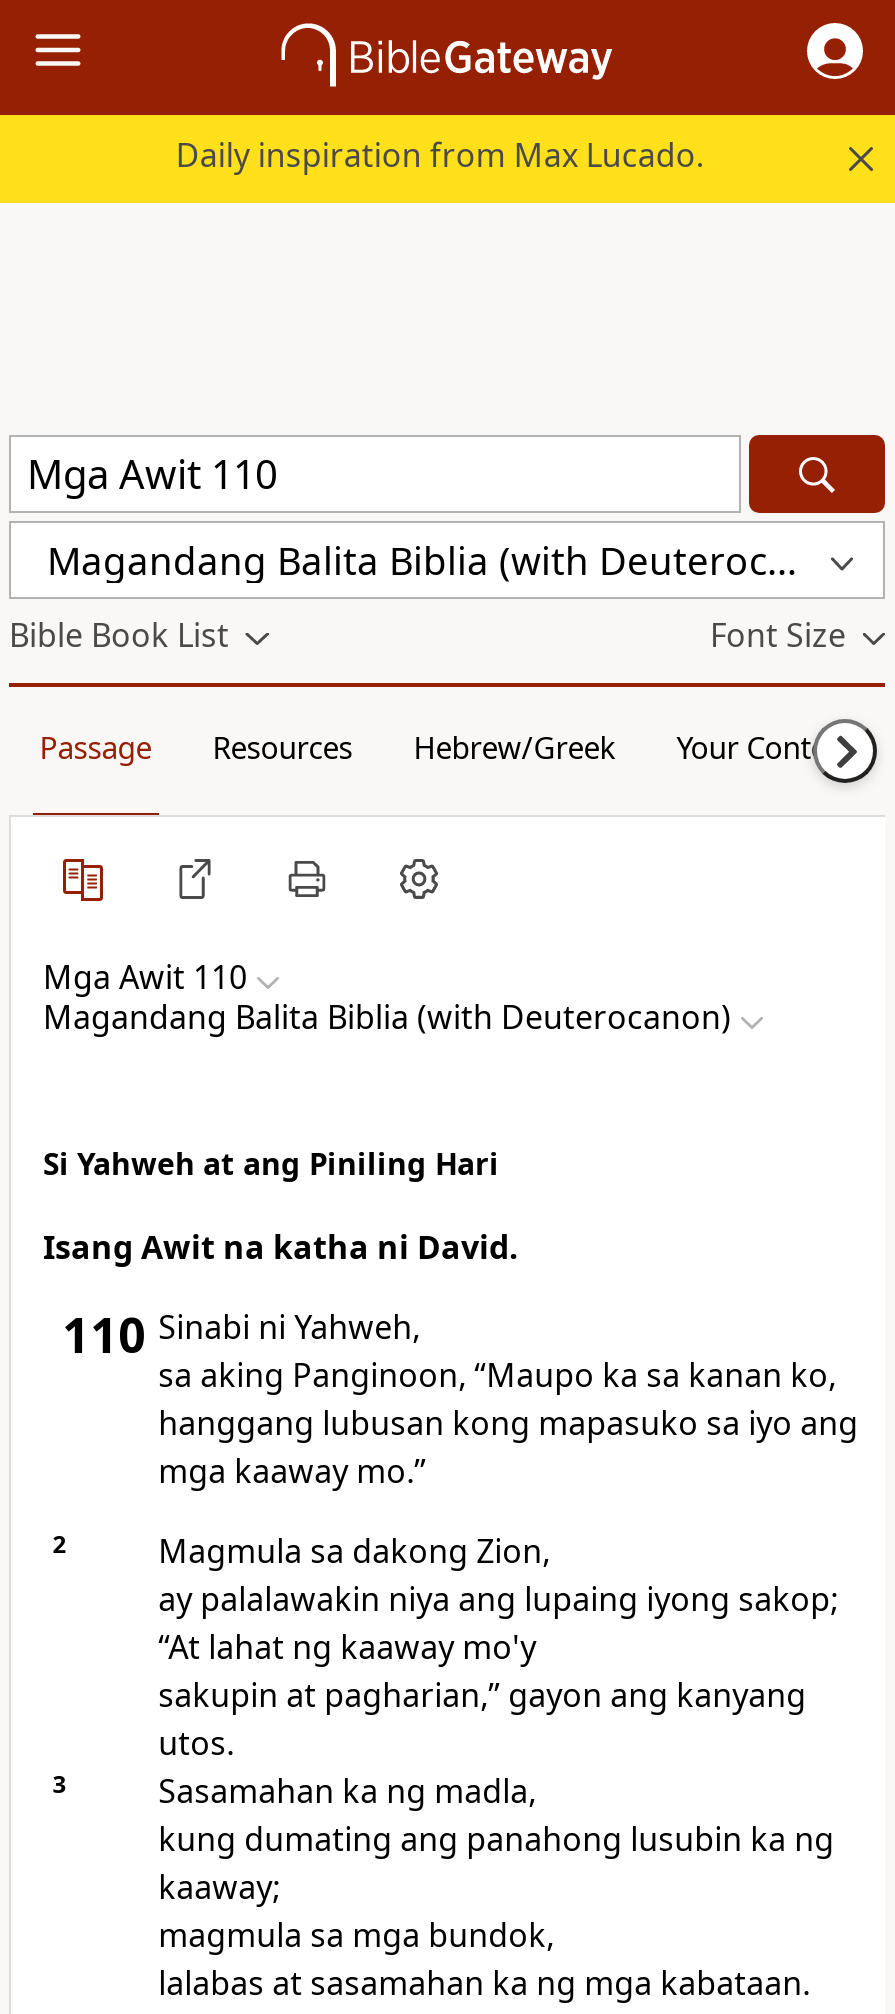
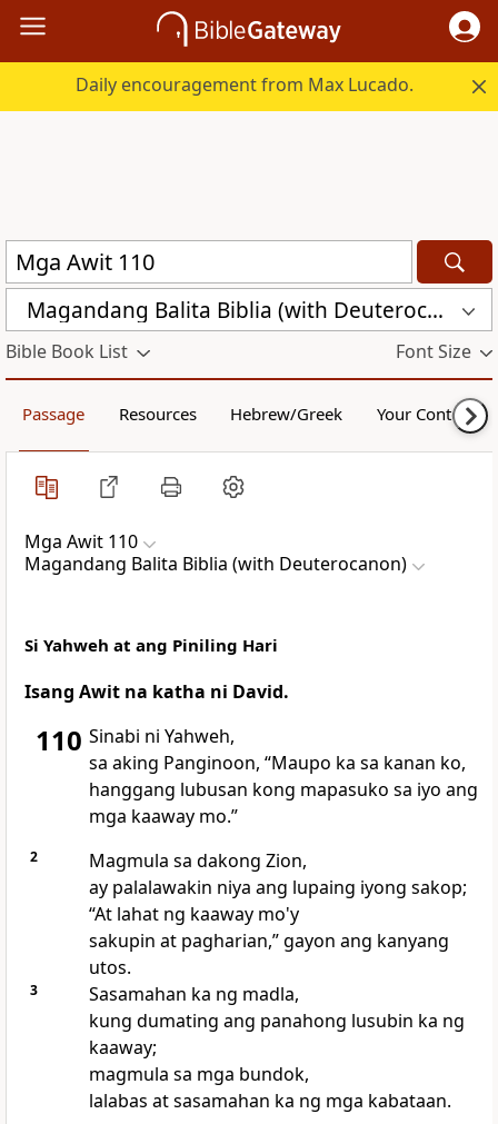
[176,133,704,177] Daily inspiration from Max Lucado. -> [76,72,414,97] Daily encouragement from Max Lucado.

